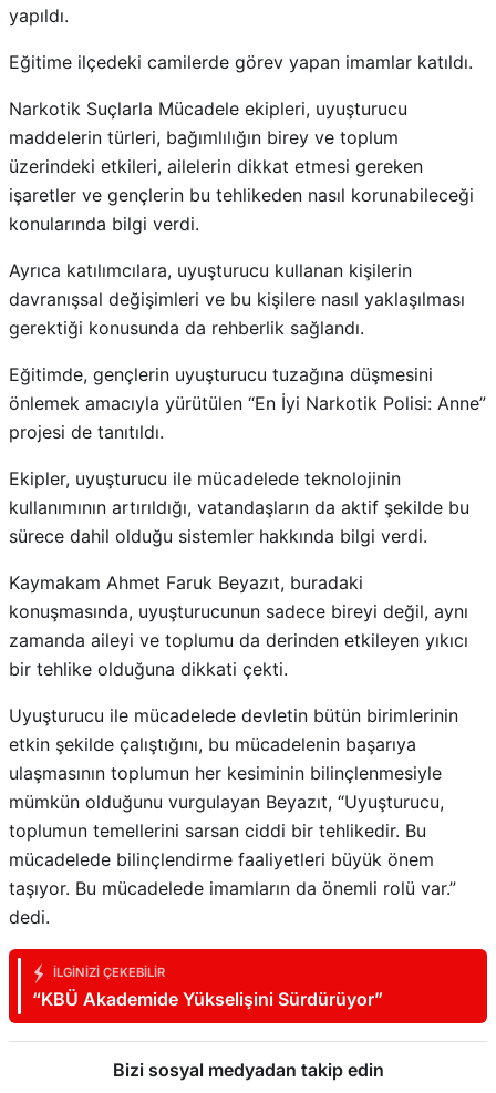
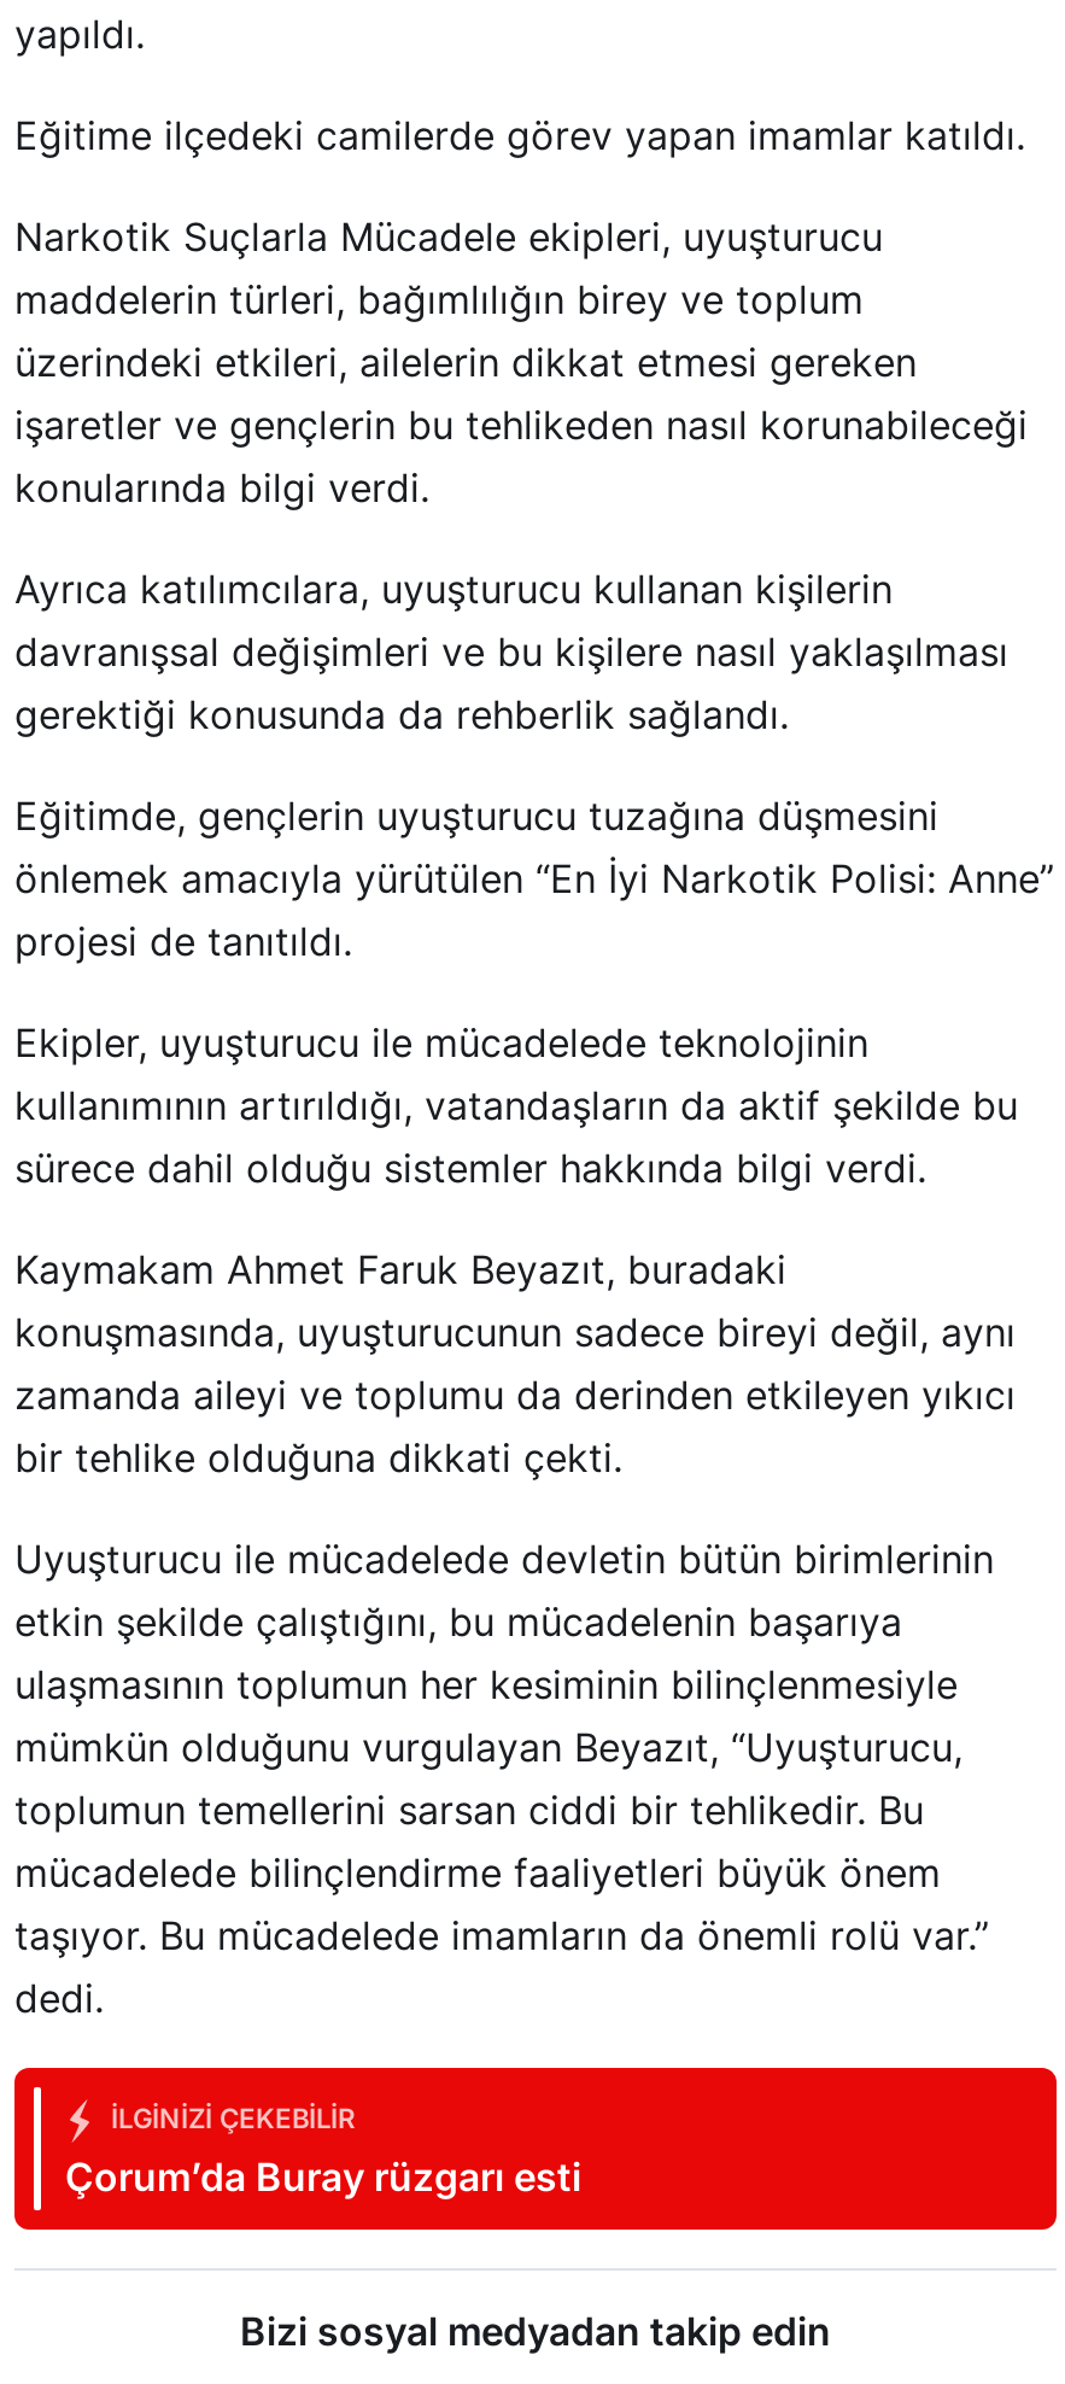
[32,987,383,1010] “KBÜ Akademide Yükselişini Sürdürüyor” -> [65,2152,581,2200] Çorum’da Buray rüzgarı esti

